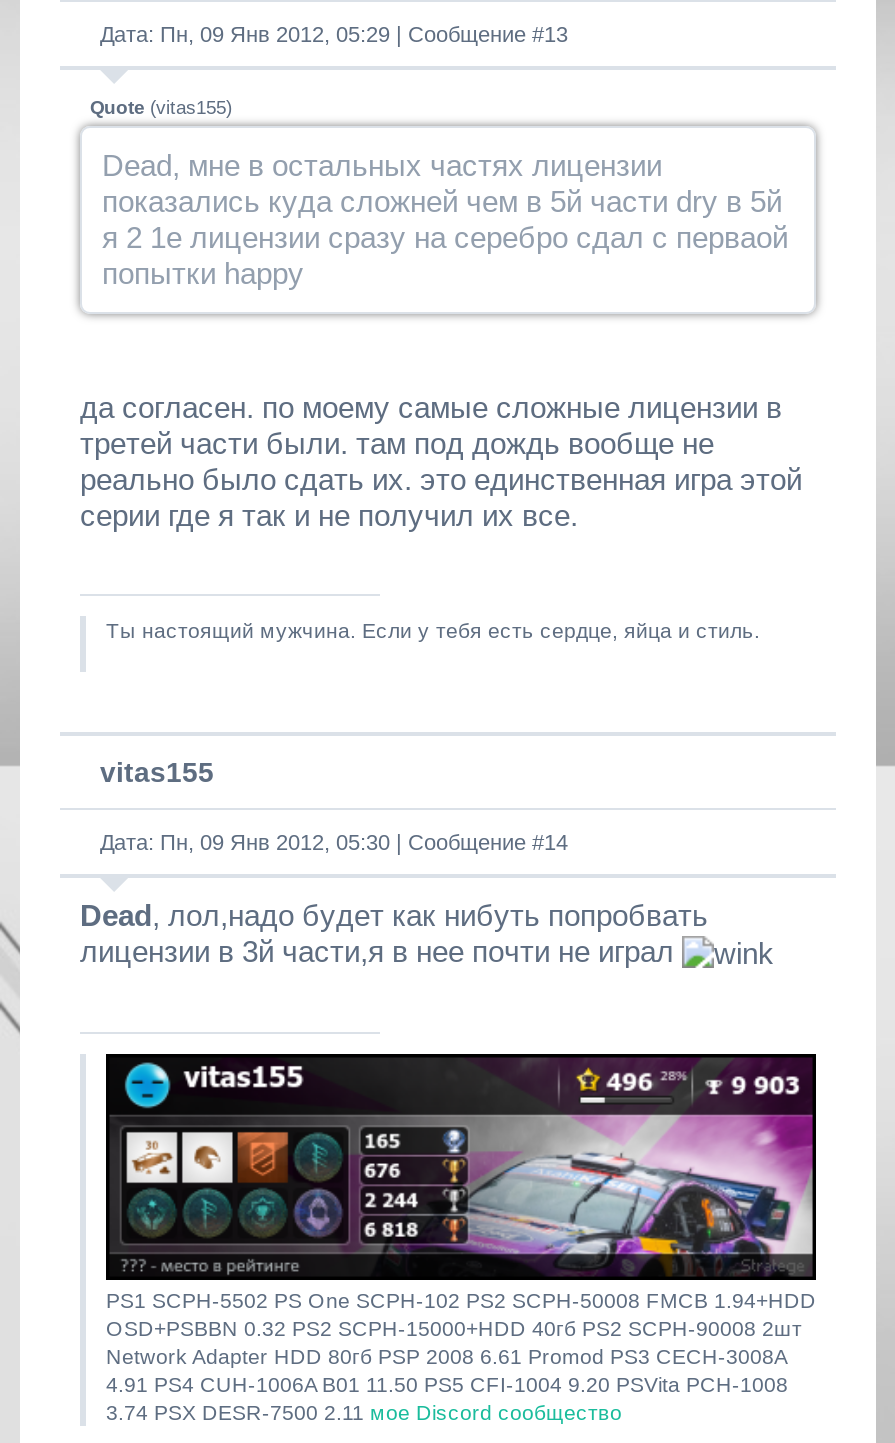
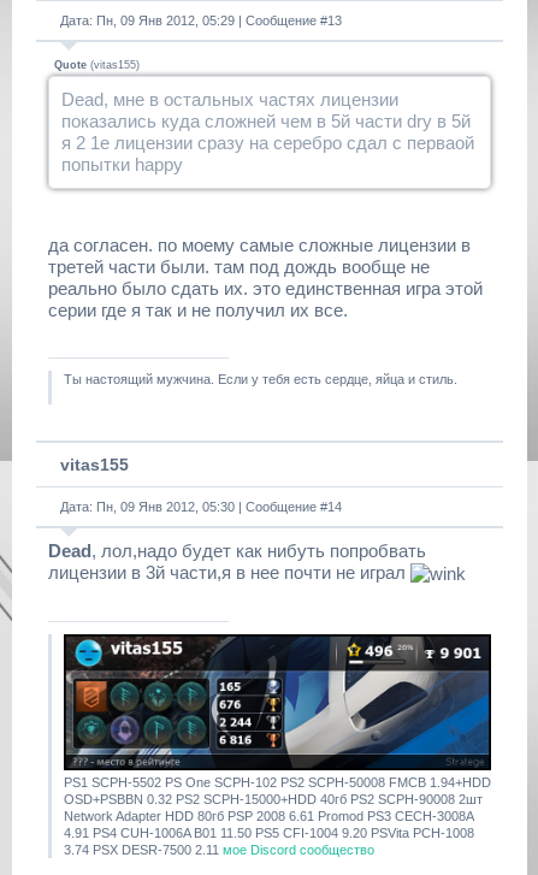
[108,1056,814,1276] [image] -> [66,635,490,768] [image]

